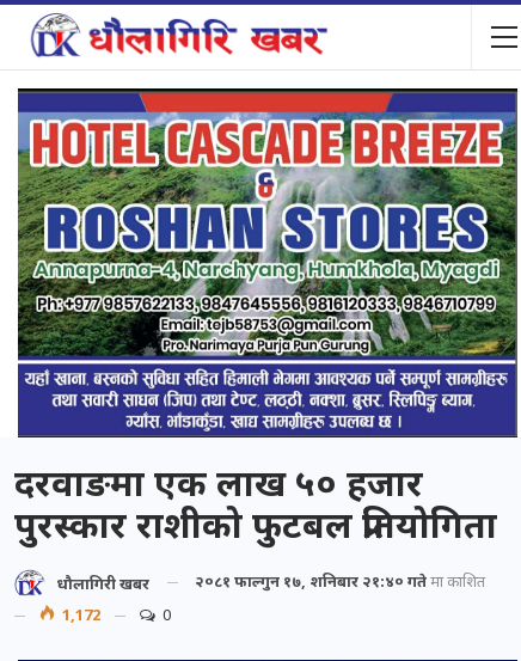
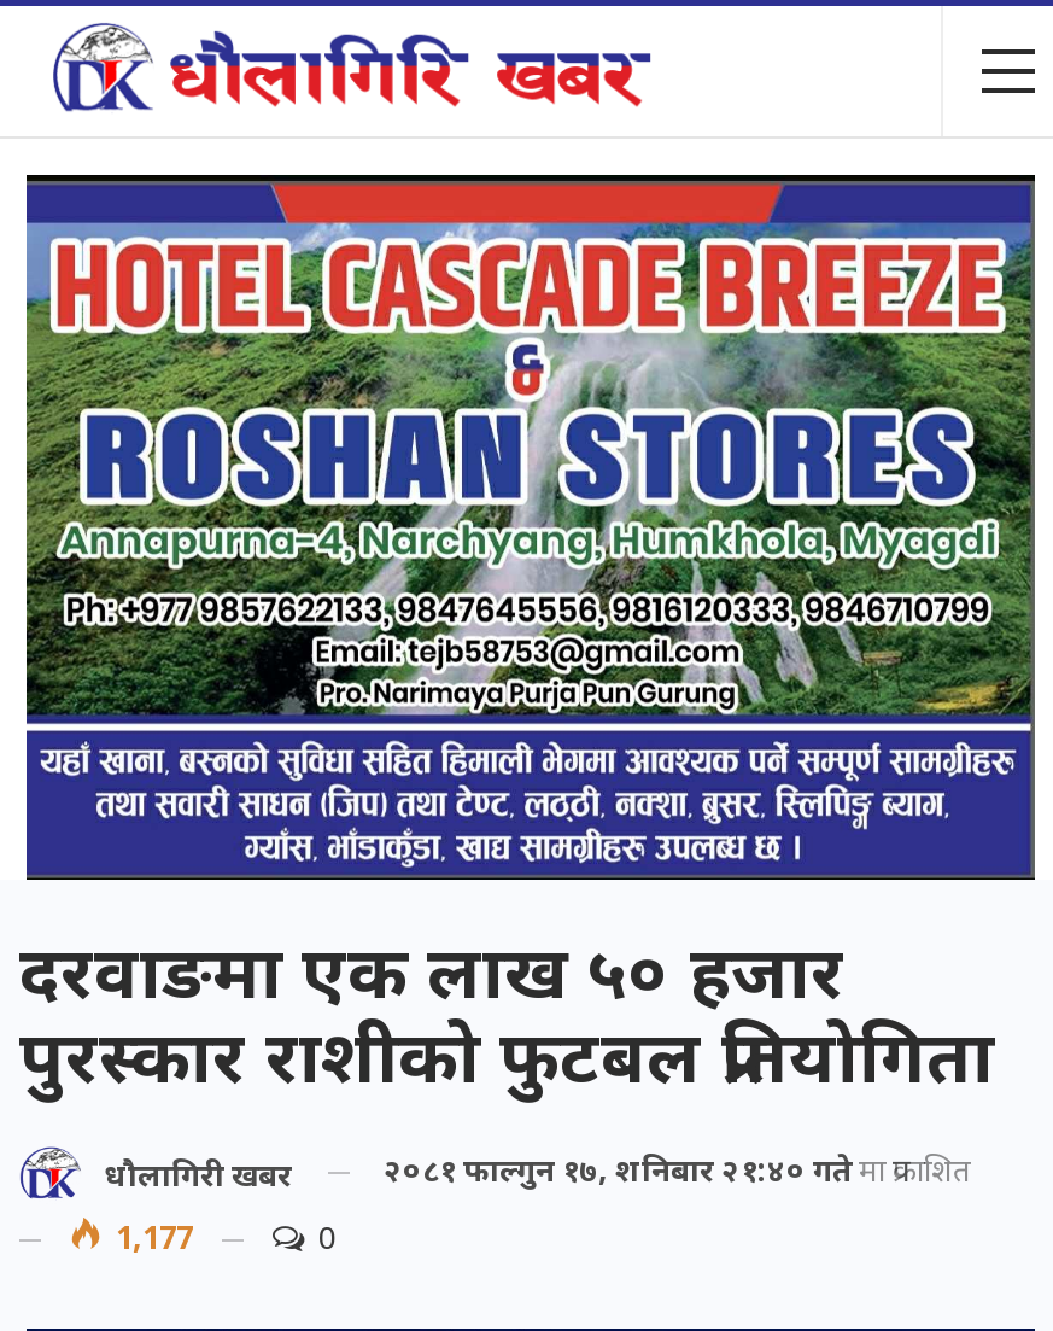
[59,603,100,625] 1,172 -> [109,1215,193,1258] 1,177

